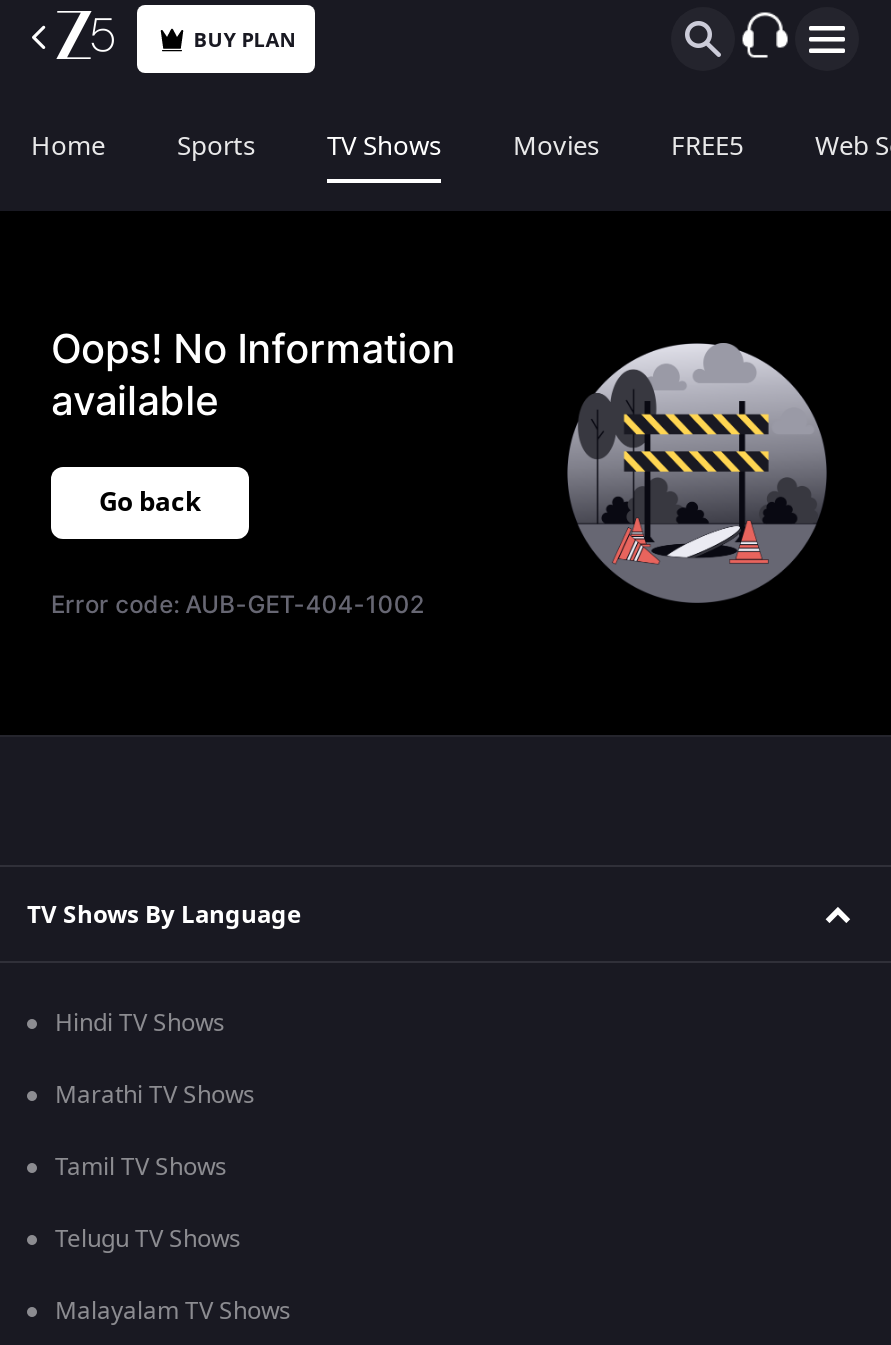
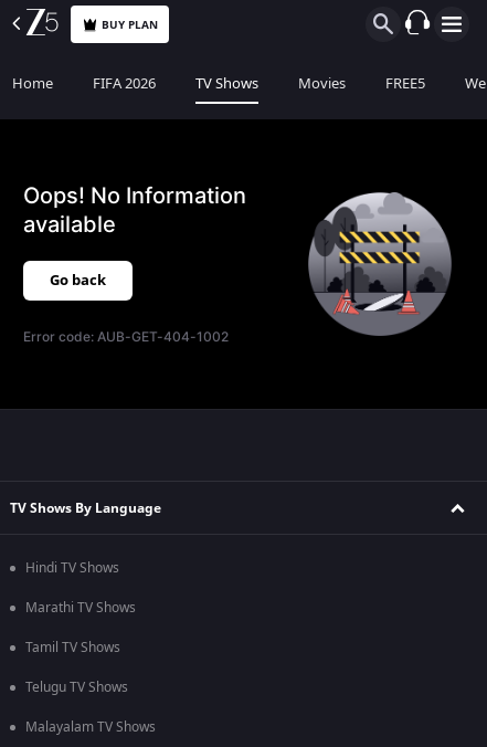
[177,127,255,165] Sports -> [93,73,156,94] FIFA 2026

